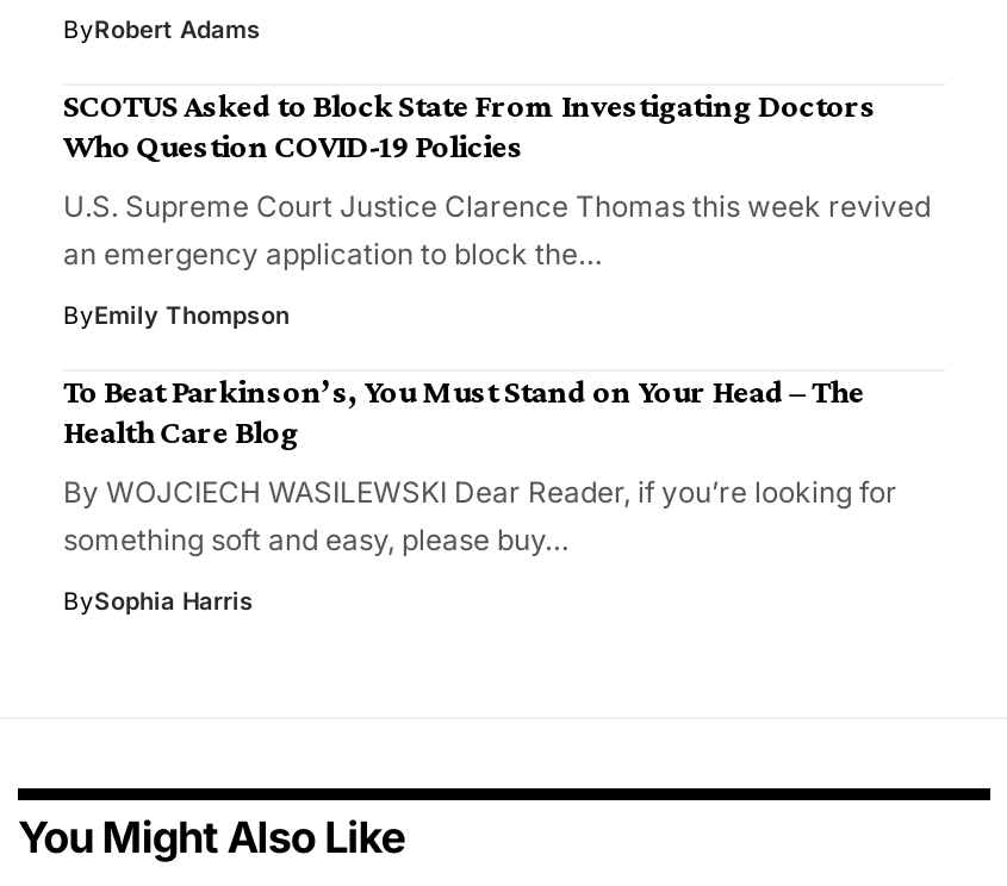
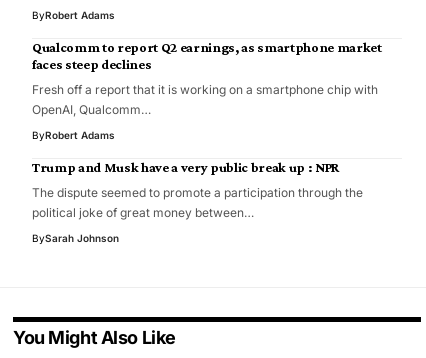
[63,85,876,164] SCOTUS Asked to Block State From Investigating Doctors | Who Question COVID-19 Policies -> [32,39,382,72] Qualcomm to report Q2 earnings, as smartphone market | faces steep declines
[63,187,931,271] U.S. Supreme Court Justice Clarence Thomas this week revived | an emergency application to block the… -> [32,82,378,117] Fresh off a report that it is working on a smartphone chip with | OpenAI, Qualcomm…
[63,299,290,328] ByEmily Thompson -> [32,129,115,141] ByRobert Adams
[63,371,864,449] To Beat Parkinson’s, You Must Stand on Your Head – The | Health Care Blog -> [32,159,339,175] Trump and Musk have a very public break up : NPR
[63,473,897,557] By WOJCIECH WASILEWSKI Dear Reader, if you’re looking for | something soft and easy, please buy… -> [32,185,363,220] The dispute seemed to promote a participation through the | political joke of great money between…
[63,585,254,614] BySophia Harris -> [32,232,119,244] BySarah Johnson

